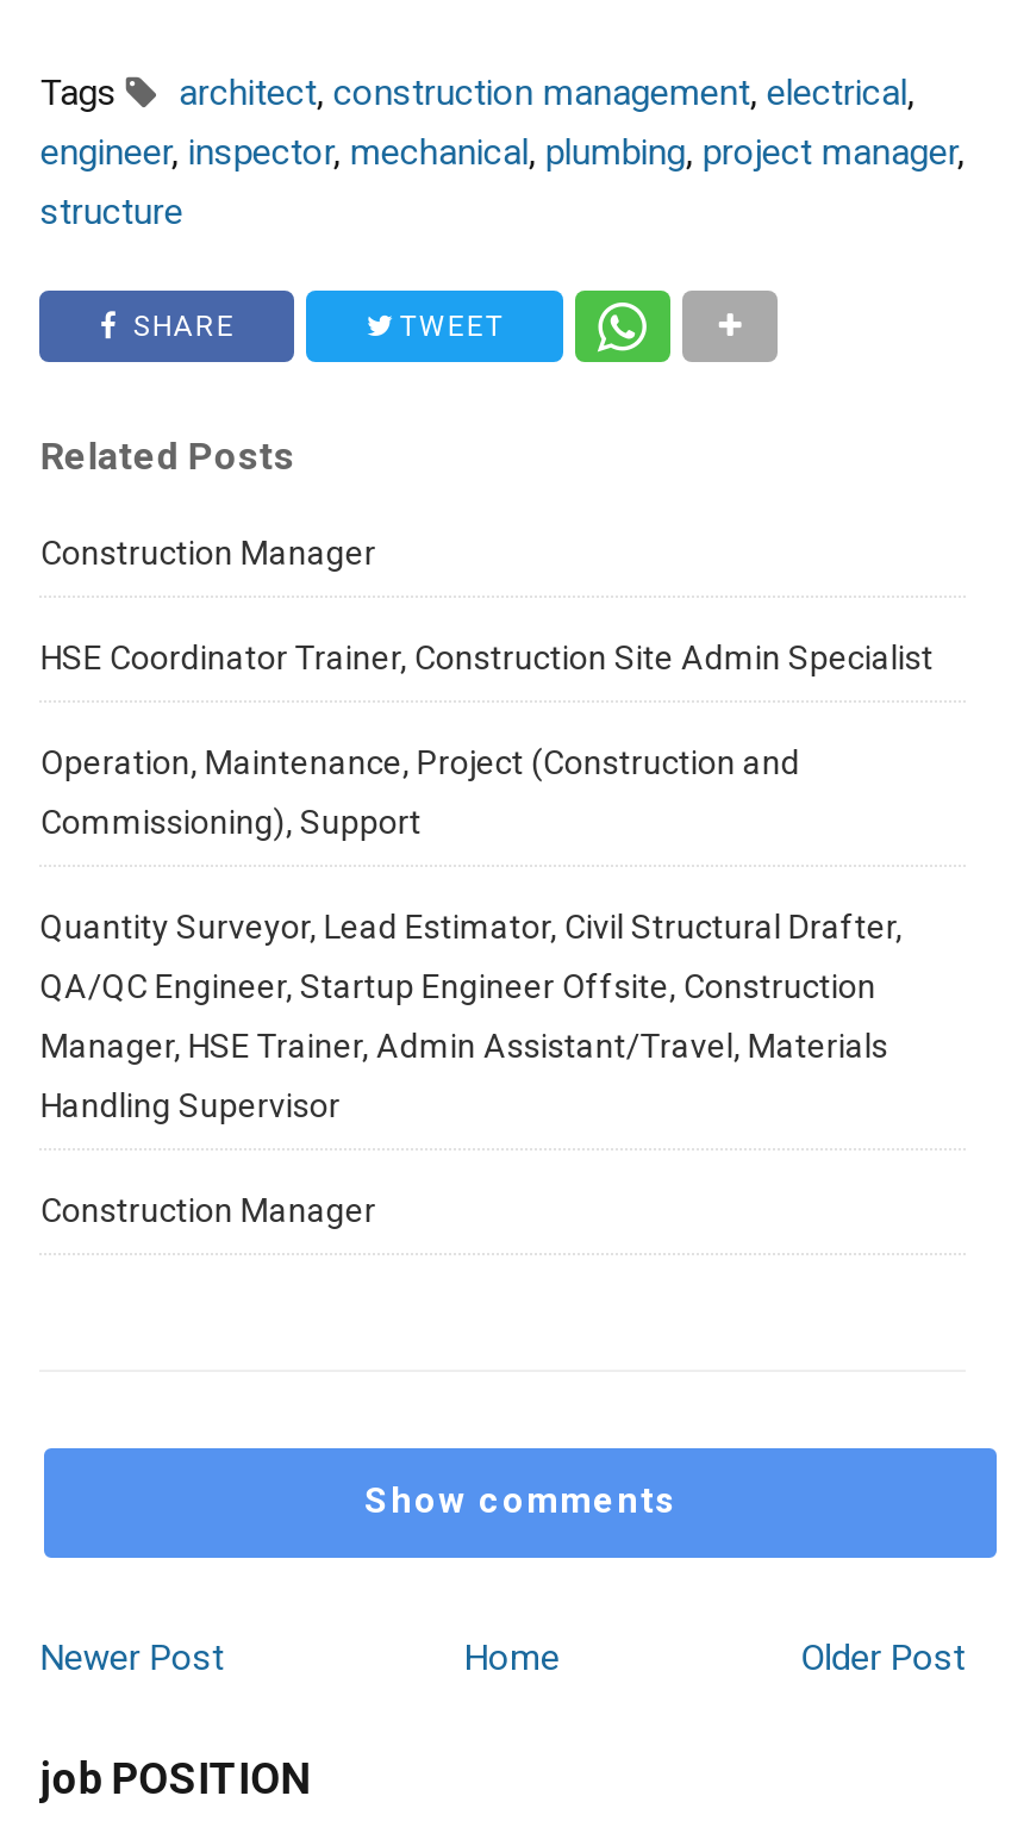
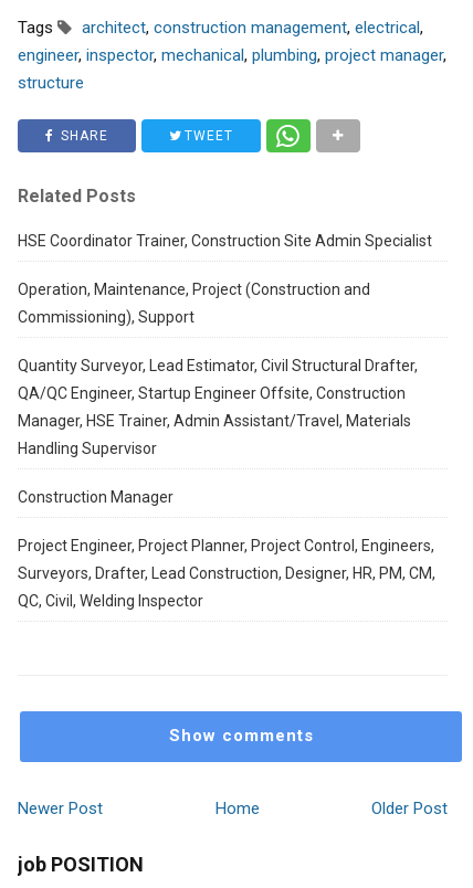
[40,534,376,572] Construction Manager -> none
moved [40,638,933,1229] -> [18,232,433,506]: HSE Coordinator Trainer, Construction Site Admin Specialist | Operation, Maintenance, Project (Construction and | Commissioning), Support | Quantity Surveyor, Lead Estimator, Civil Structural Drafter, | QA/QC Engineer, Startup Engineer Offsite, Construction | Manager, HSE Trainer, Admin Assistant/Travel, Materials | Handling Supervisor | Construction Manager
none -> [18,537,436,610] Project Engineer, Project Planner, Project Control, Engineers, | Surveyors, Drafter, Lead Construction, Designer, HR, PM, CM, | QC, Civil, Welding Inspector

